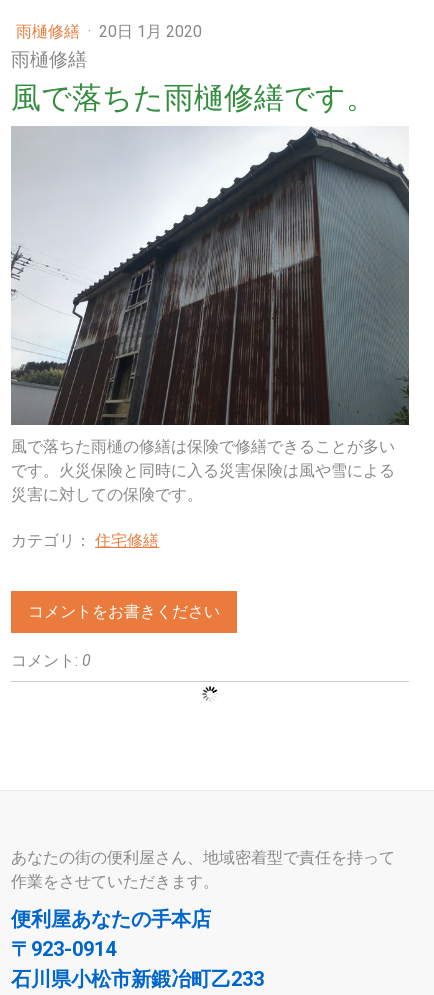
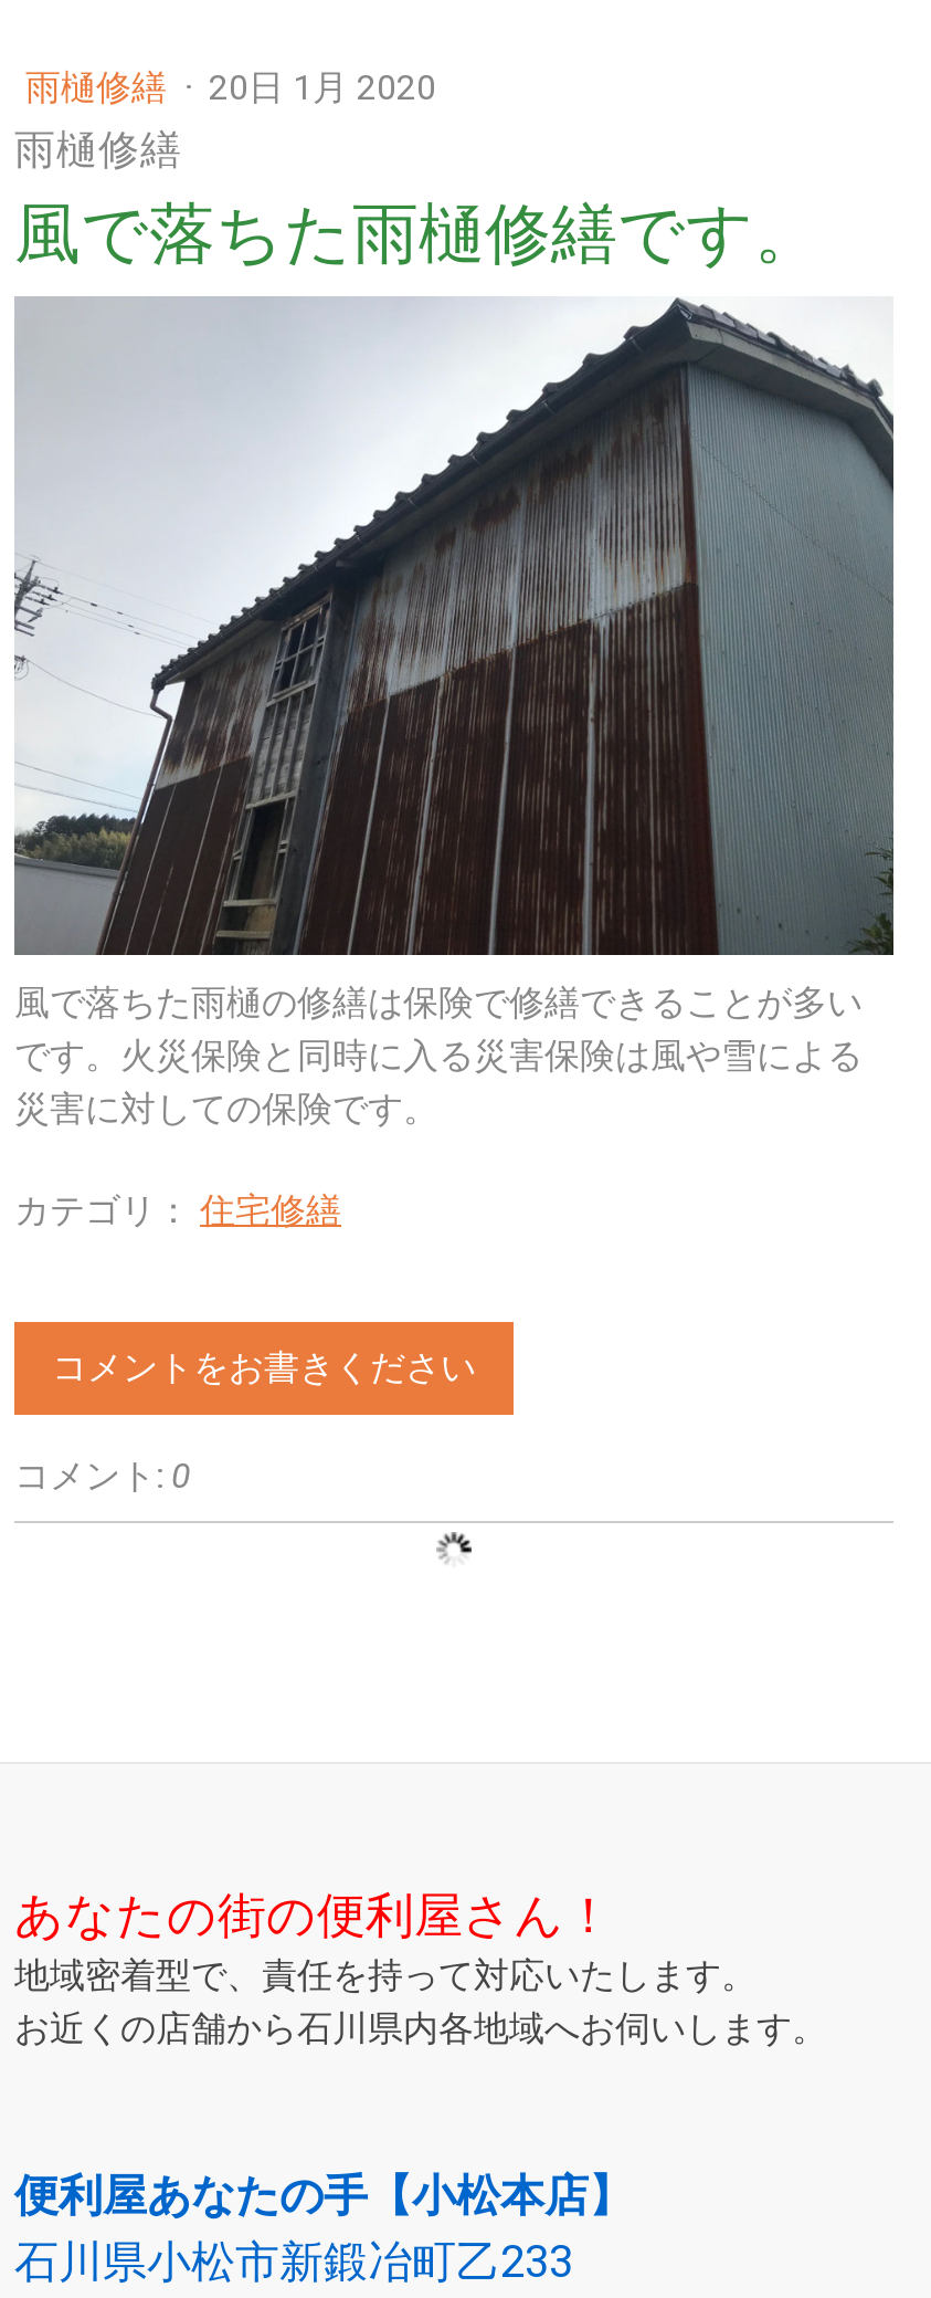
[11,847,395,890] あなたの街の便利屋さん、地域密着型で責任を持って | 作業をさせていただきます。 -> [14,1888,827,2050] あなたの街の便利屋さん！ | 地域密着型で、責任を持って対応いたします。 | お近くの店舗から石川県内各地域へお伺いします。
[11,906,211,960] 便利屋あなたの手本店 | 〒923-0914 -> [14,2169,633,2222] 便利屋あなたの手【小松本店】

